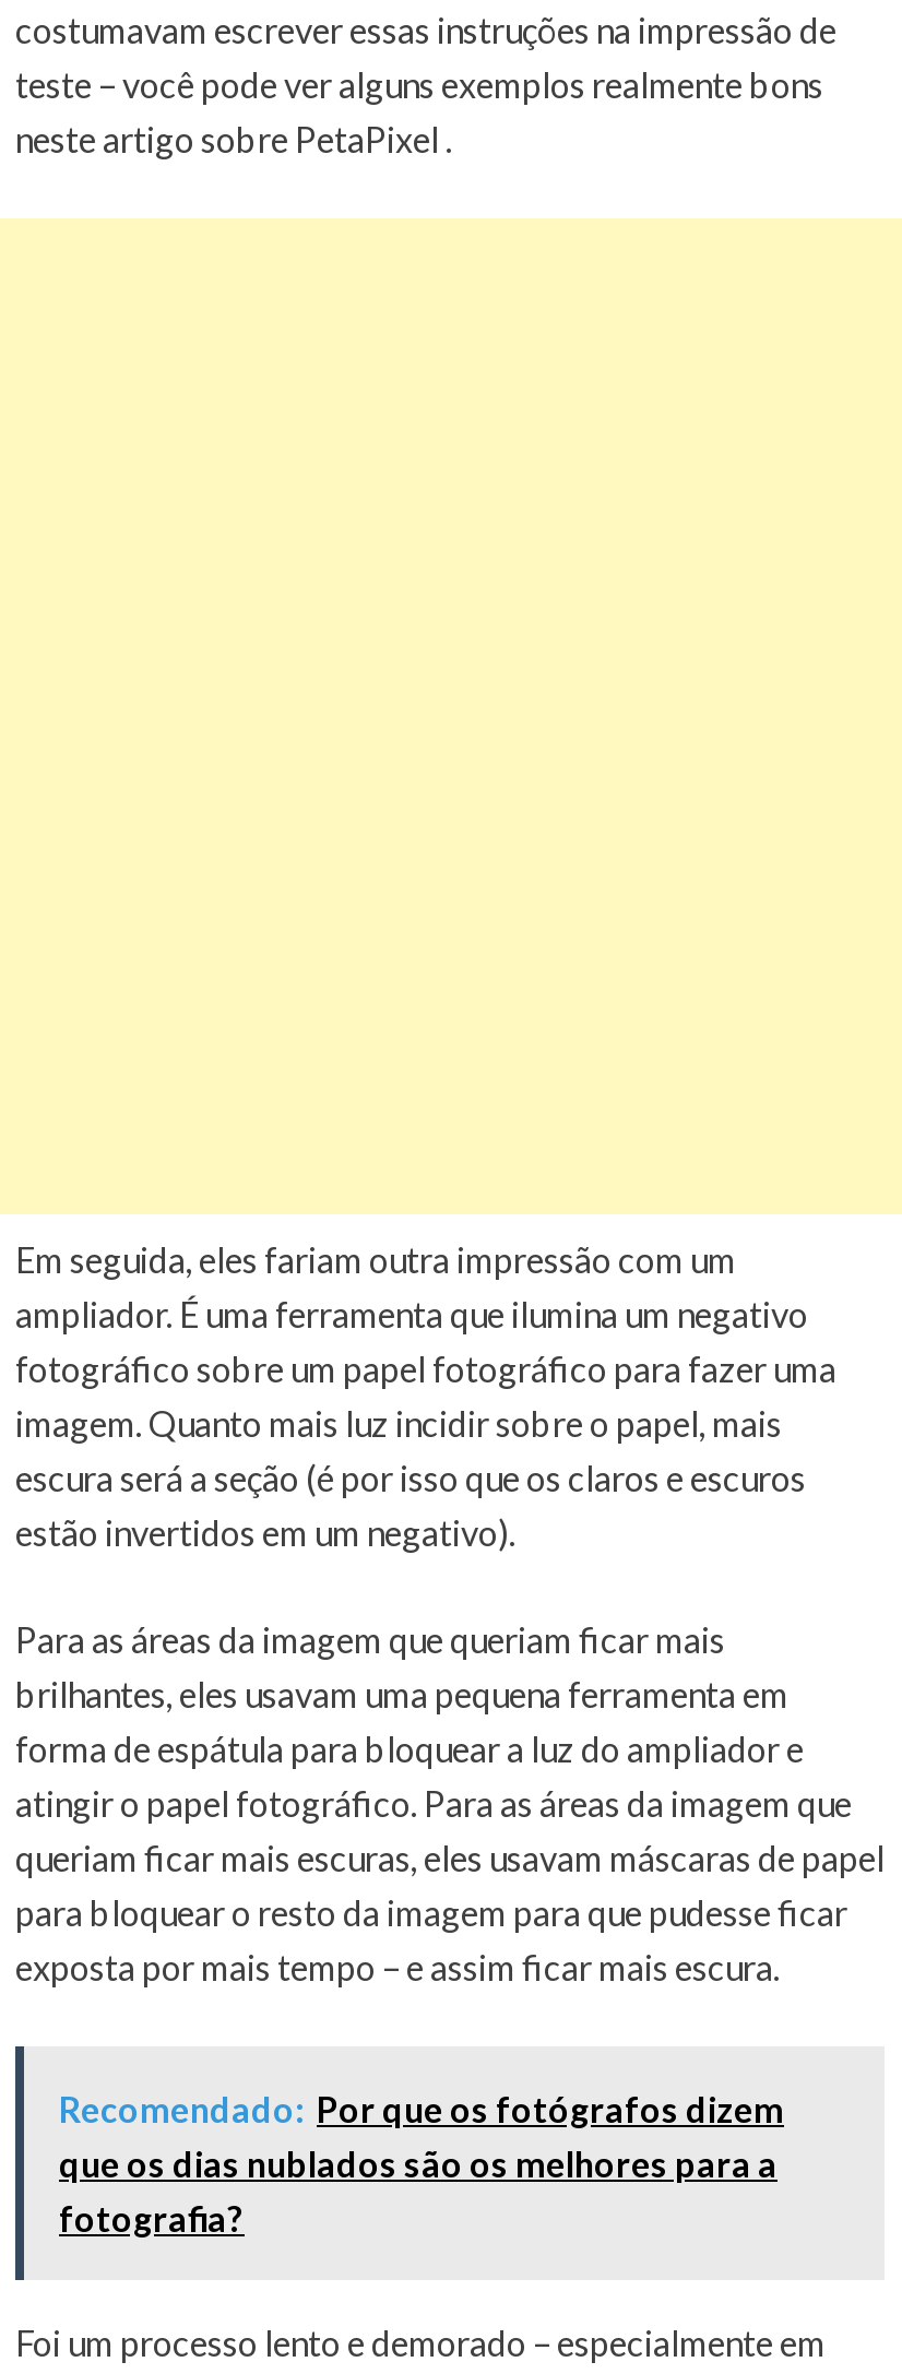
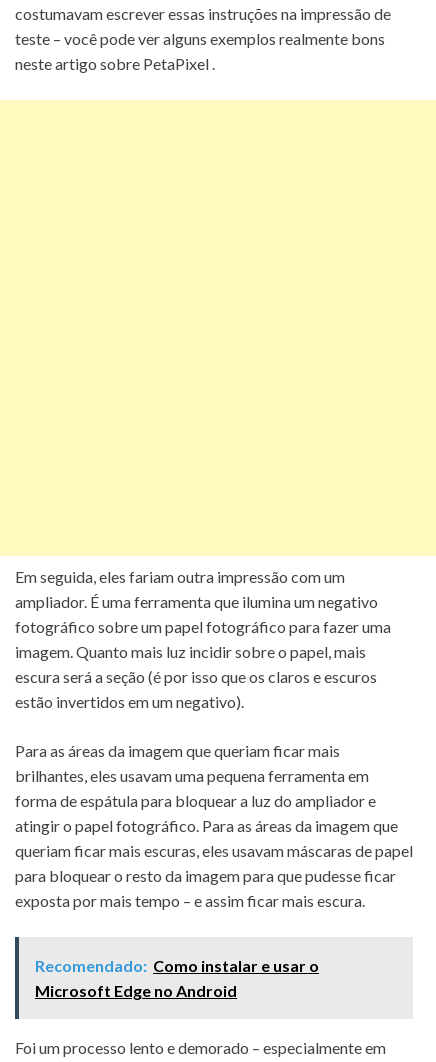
[59,2089,784,2239] Recomendado: Por que os fotógrafos dizem | que os dias nublados são os melhores para a | fotografia? -> [35,956,319,1000] Recomendado: Como instalar e usar o | Microsoft Edge no Android

